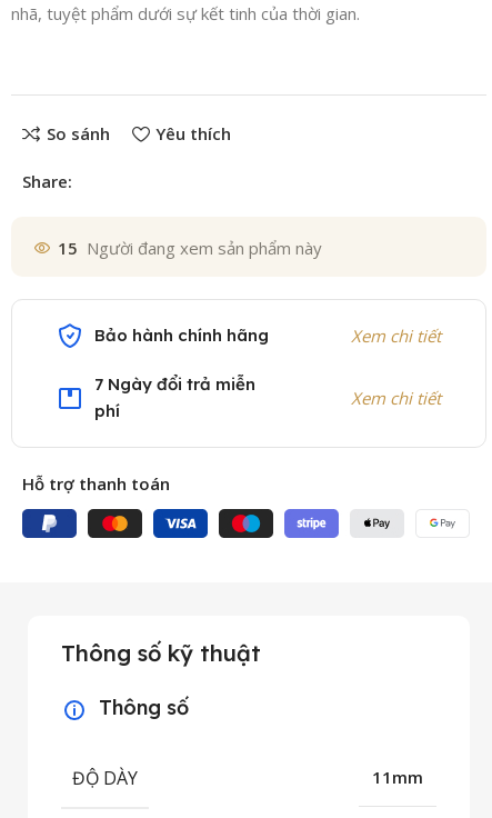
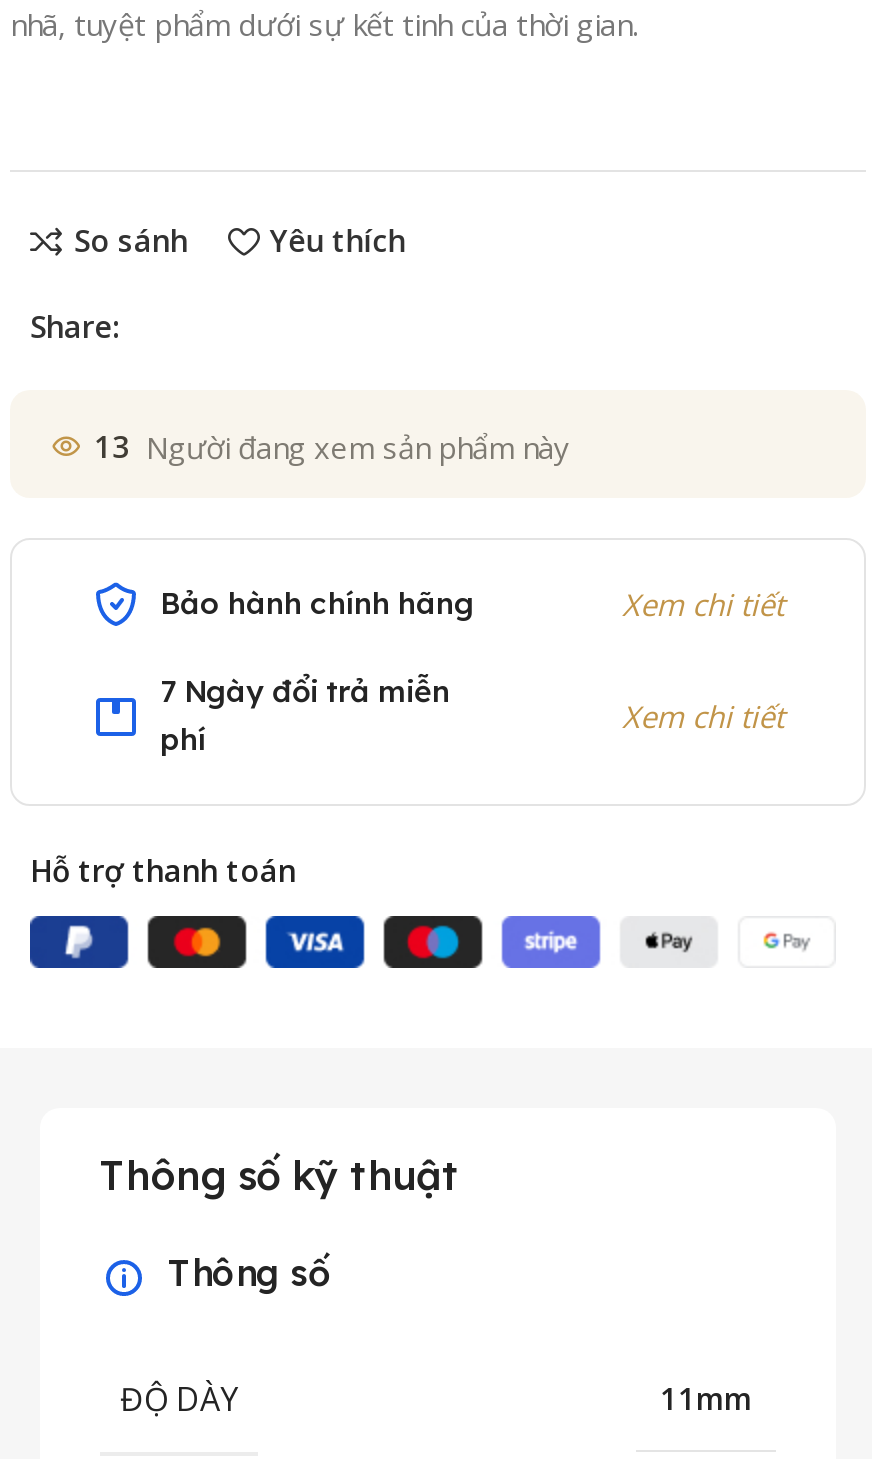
[58,237,322,259] 15 Người đang xem sản phẩm này -> [94,427,570,467] 13 Người đang xem sản phẩm này

